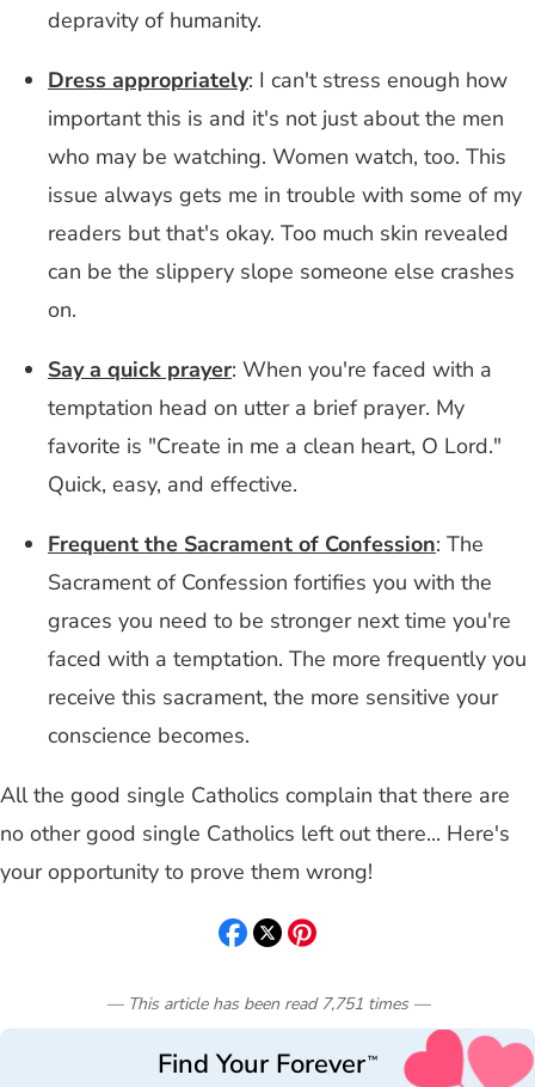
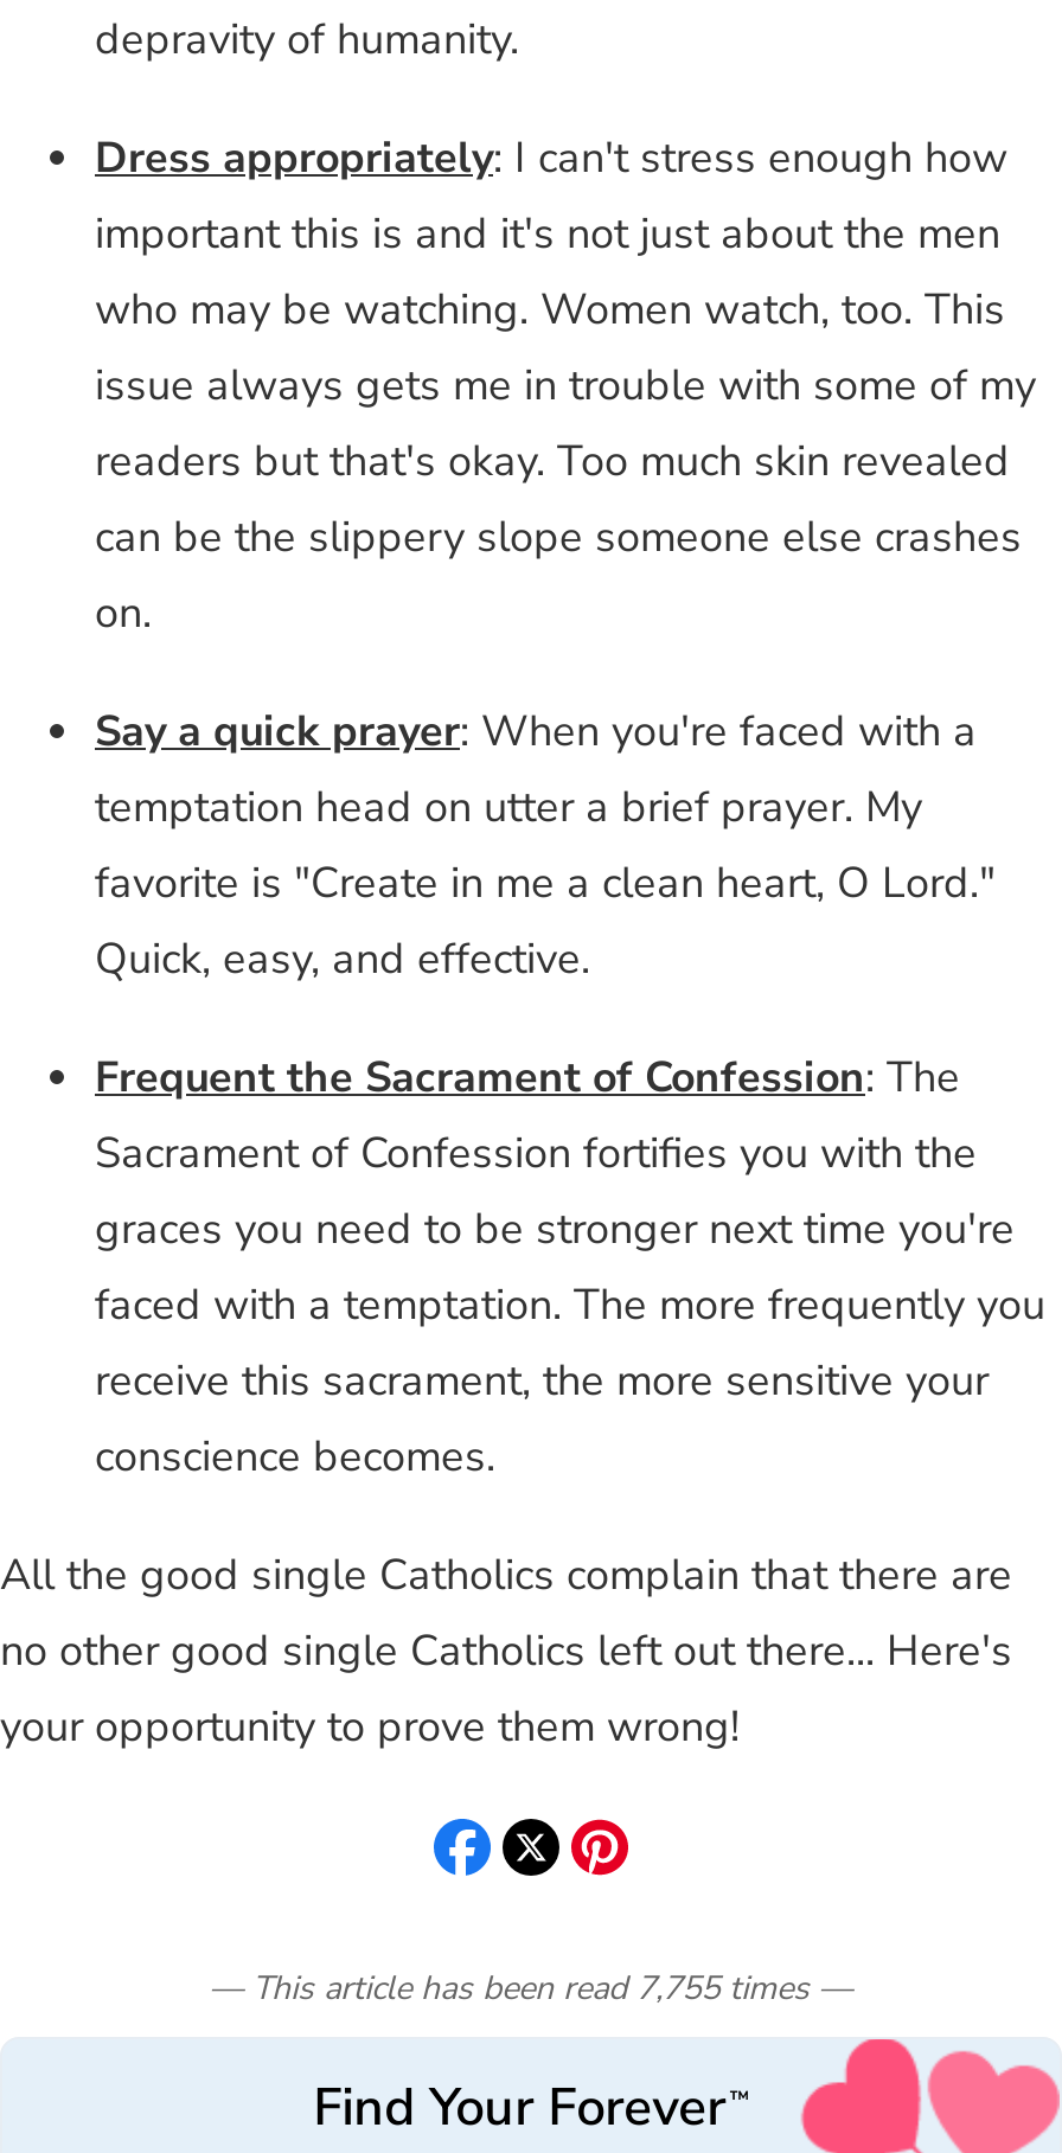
[106,993,429,1015] — This article has been read 7,751 times — -> [210,1966,852,2011] — This article has been read 7,755 times —

